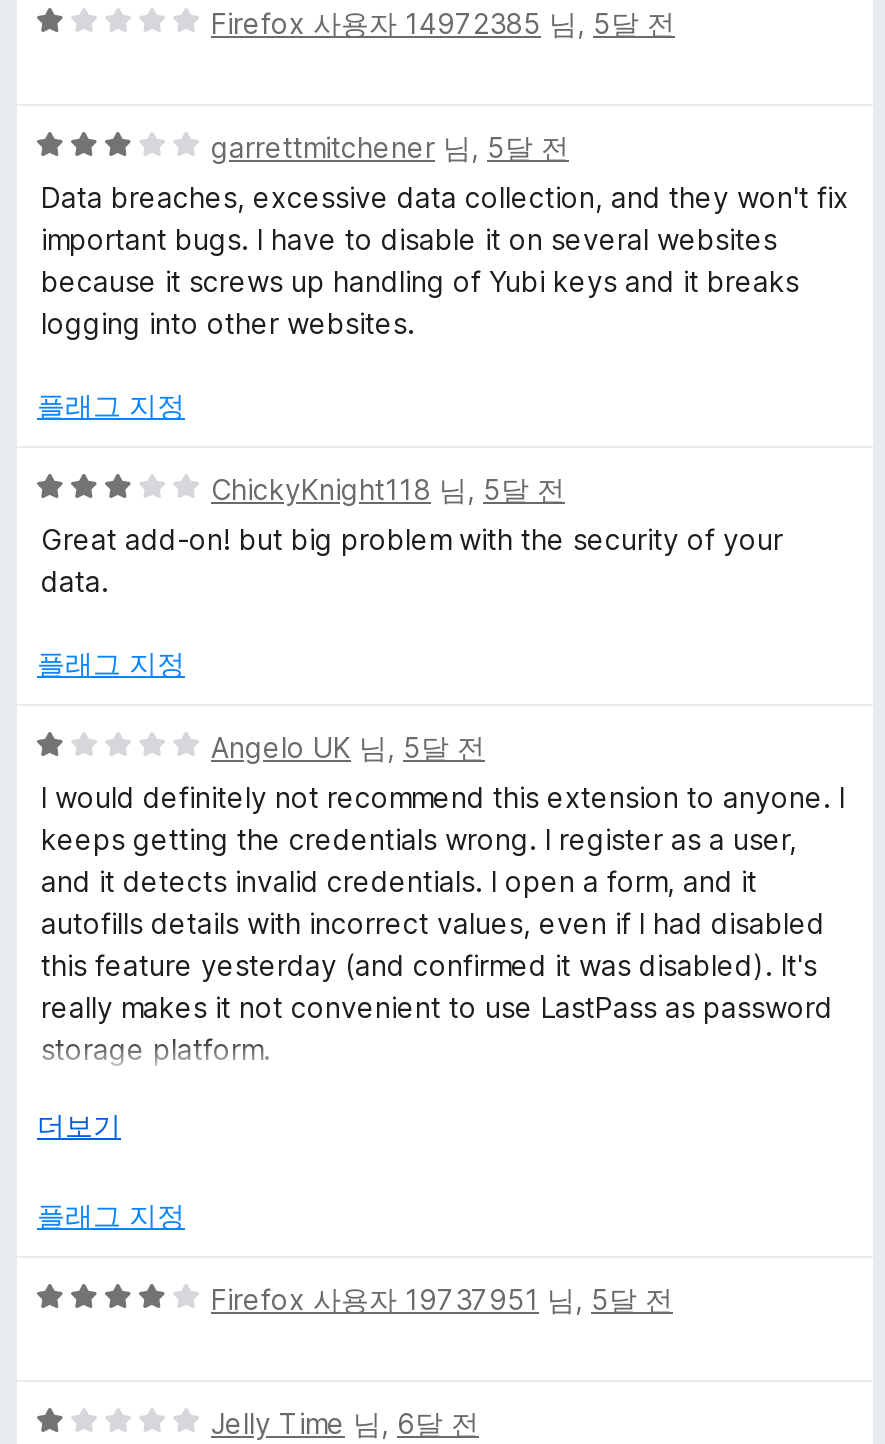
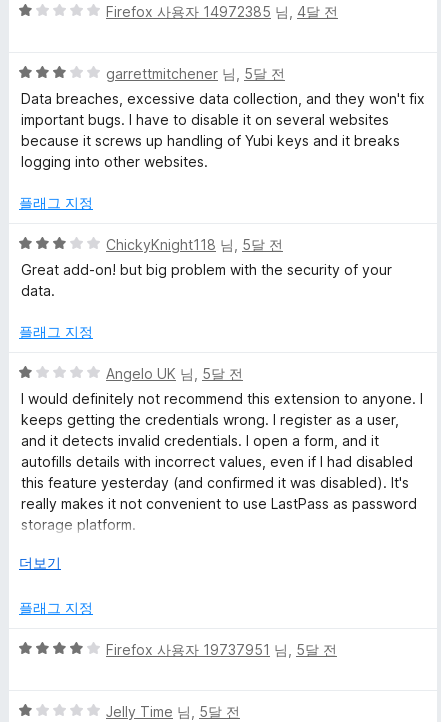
[211,6,675,40] Firefox 사용자 14972385 님, 5달 전 -> [106,3,338,20] Firefox 사용자 14972385 님, 4달 전
[211,1406,479,1440] Jelly Time 님, 6달 전 -> [106,703,240,720] Jelly Time 님, 5달 전

